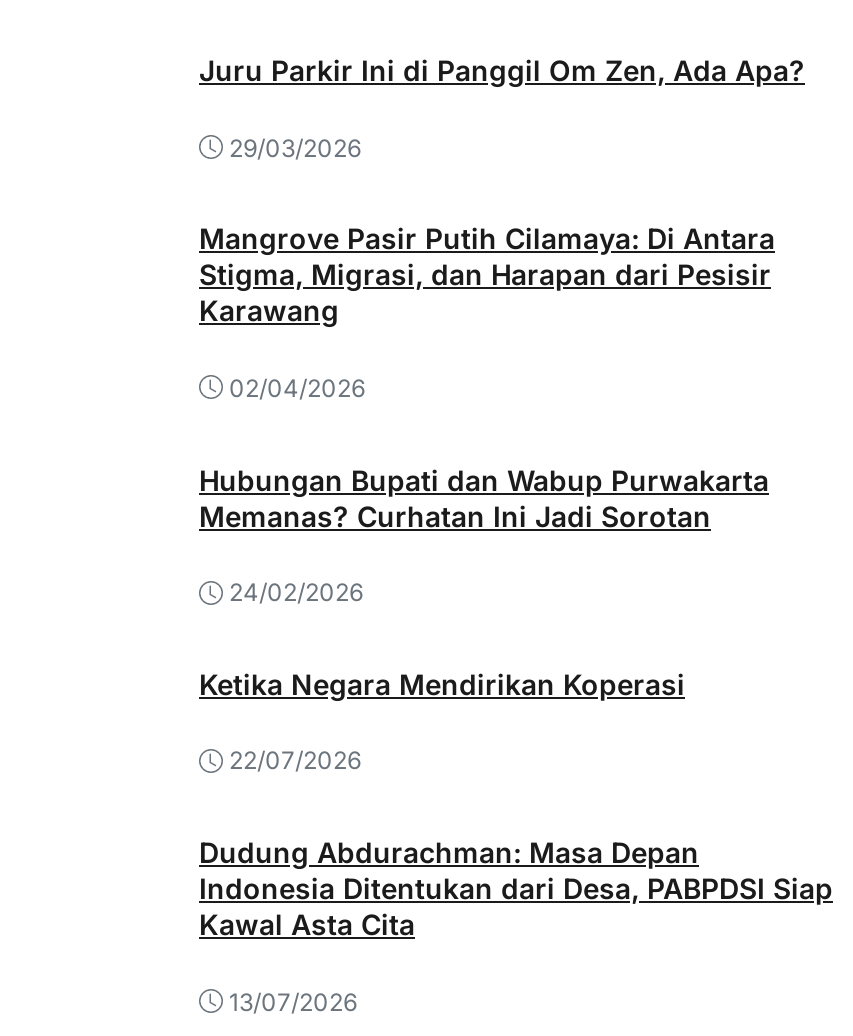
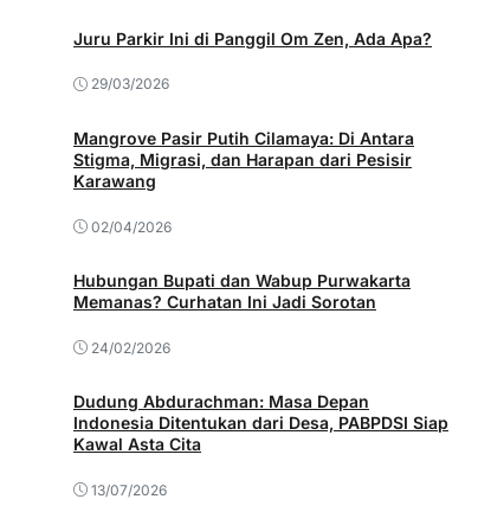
[199,667,685,776] Ketika Negara Mendirikan Koperasi | 22/07/2026 -> none

